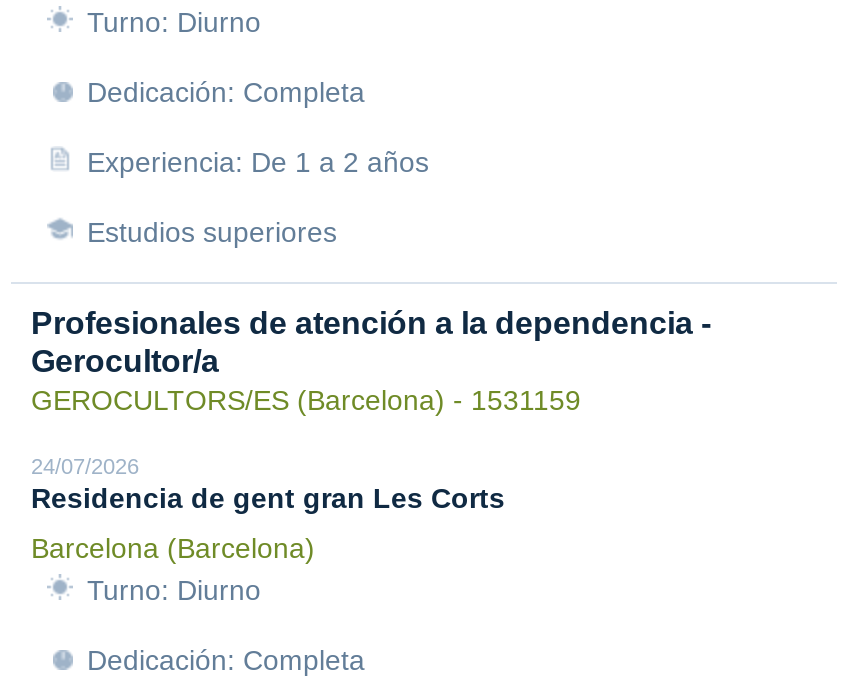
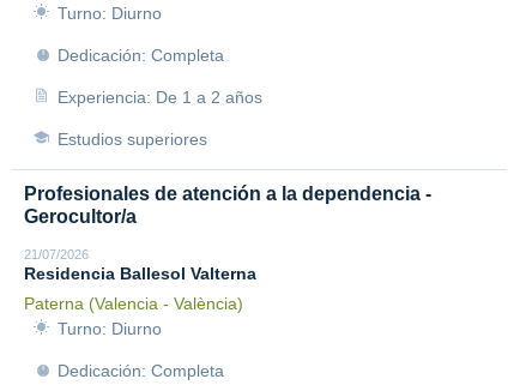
[31,384,581,564] GEROCULTORS/ES (Barcelona) - 1531159 | 24/07/2026 | Residencia de gent gran Les Corts | Barcelona (Barcelona) -> [24,247,256,313] 21/07/2026 | Residencia Ballesol Valterna | Paterna (Valencia - València)

